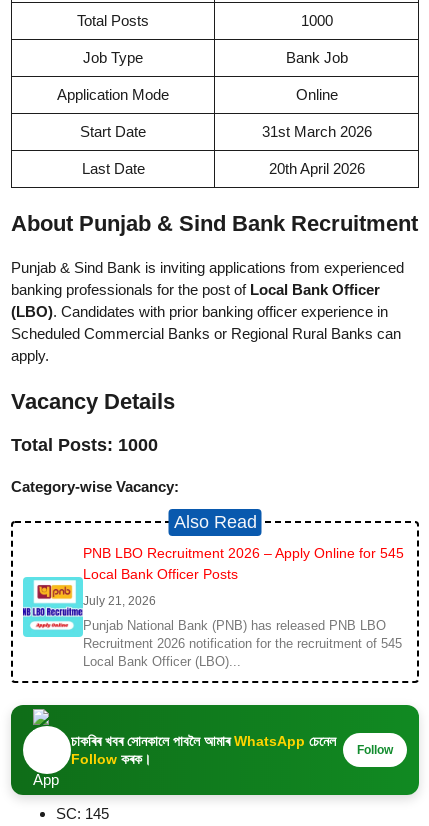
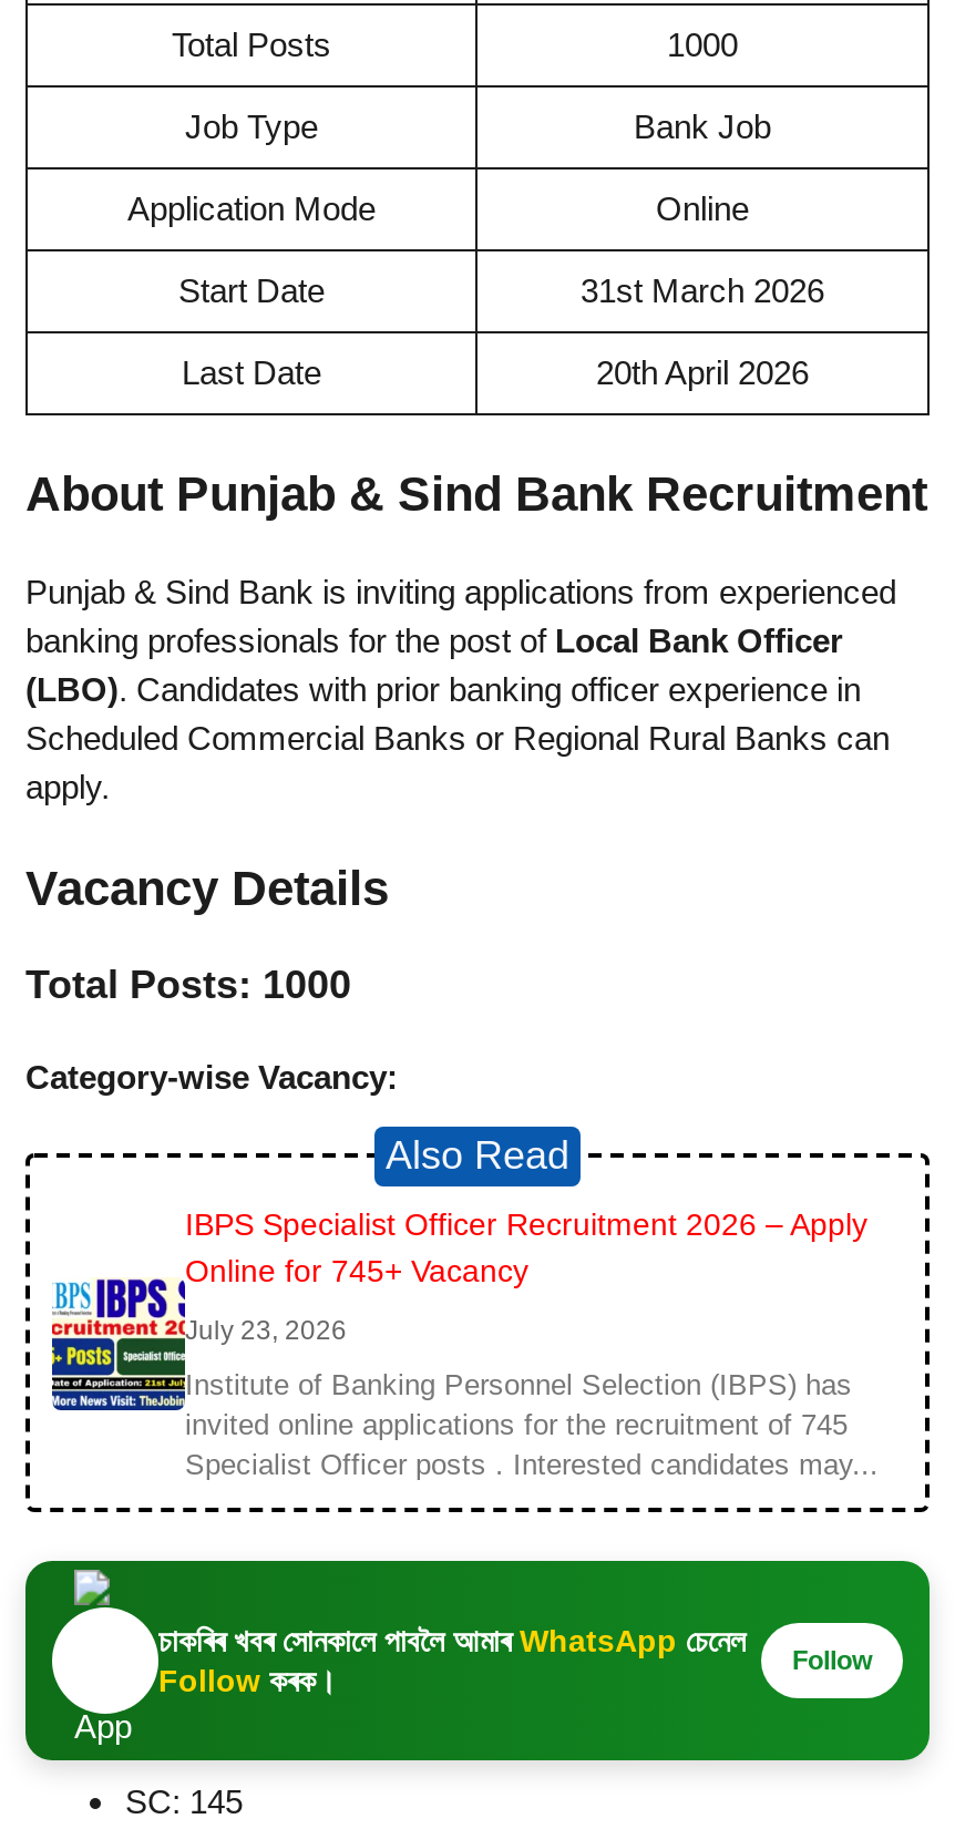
[22,545,404,638] [image] | PNB LBO Recruitment 2026 – Apply Online for 545 | Local Bank Officer Posts -> [50,1206,867,1412] [image] | IBPS Specialist Officer Recruitment 2026 – Apply | Online for 745+ Vacancy
[83,594,156,608] July 21, 2026 -> [185,1315,347,1346] July 23, 2026
[83,618,402,669] Punjab National Bank (PNB) has released PNB LBO | Recruitment 2026 notification for the recruitment of 545 | Local Bank Officer (LBO)... -> [185,1368,879,1481] Institute of Banking Personnel Selection (IBPS) has | invited online applications for the recruitment of 745 | Specialist Officer posts . Interested candidates may...

